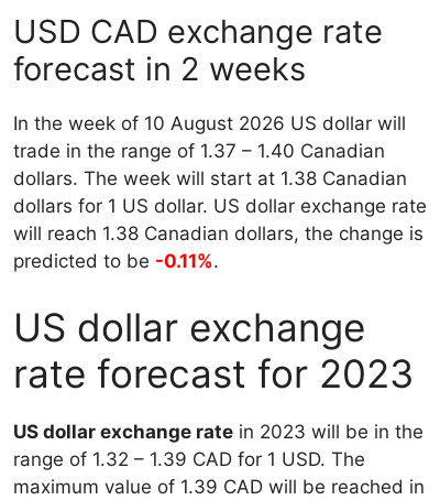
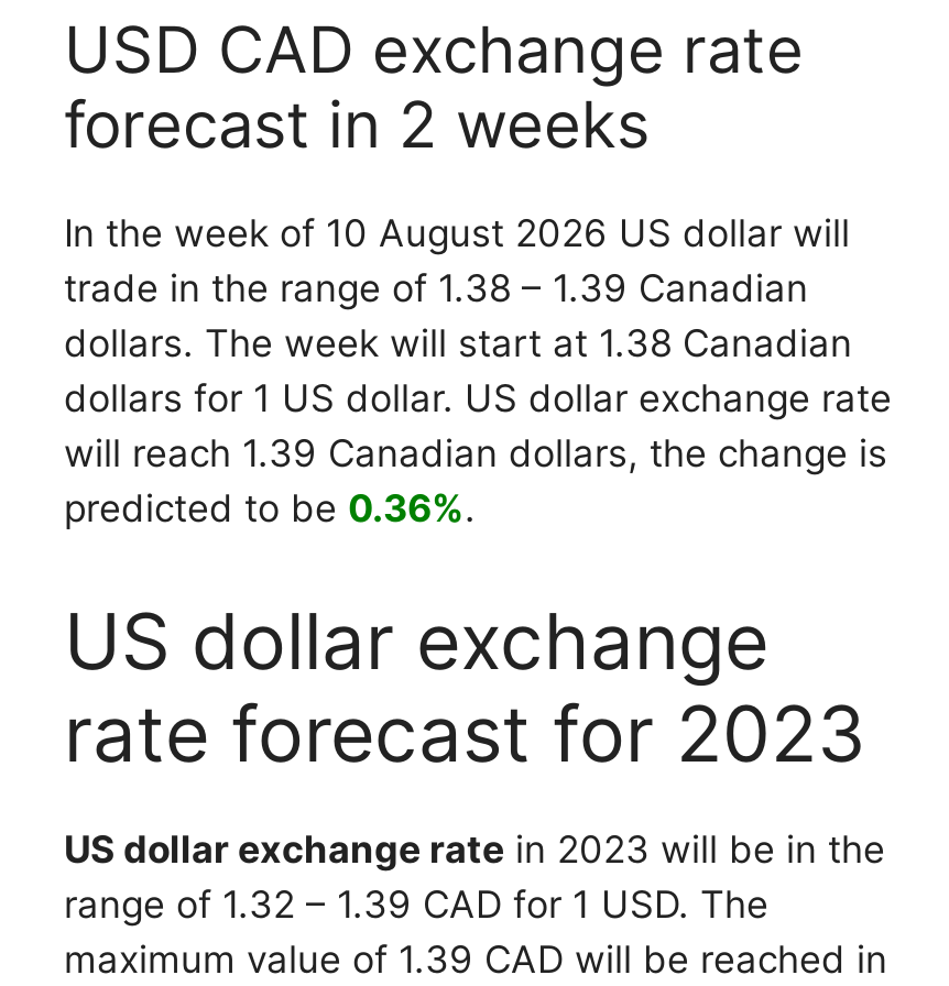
[13,140,385,162] trade in the range of 1.37 – 1.40 Canadian -> [64,266,808,310] trade in the range of 1.38 – 1.39 Canadian
[13,222,424,244] will reach 1.38 Canadian dollars, the change is -> [64,431,887,475] will reach 1.39 Canadian dollars, the change is
[13,250,219,272] predicted to be -0.11%. -> [64,486,476,530] predicted to be 0.36%.

